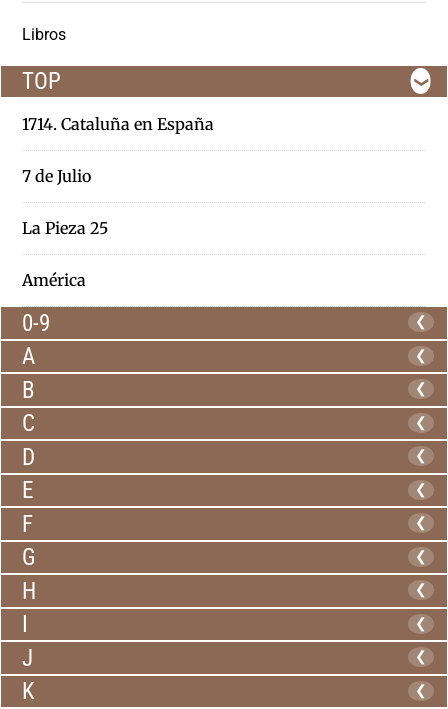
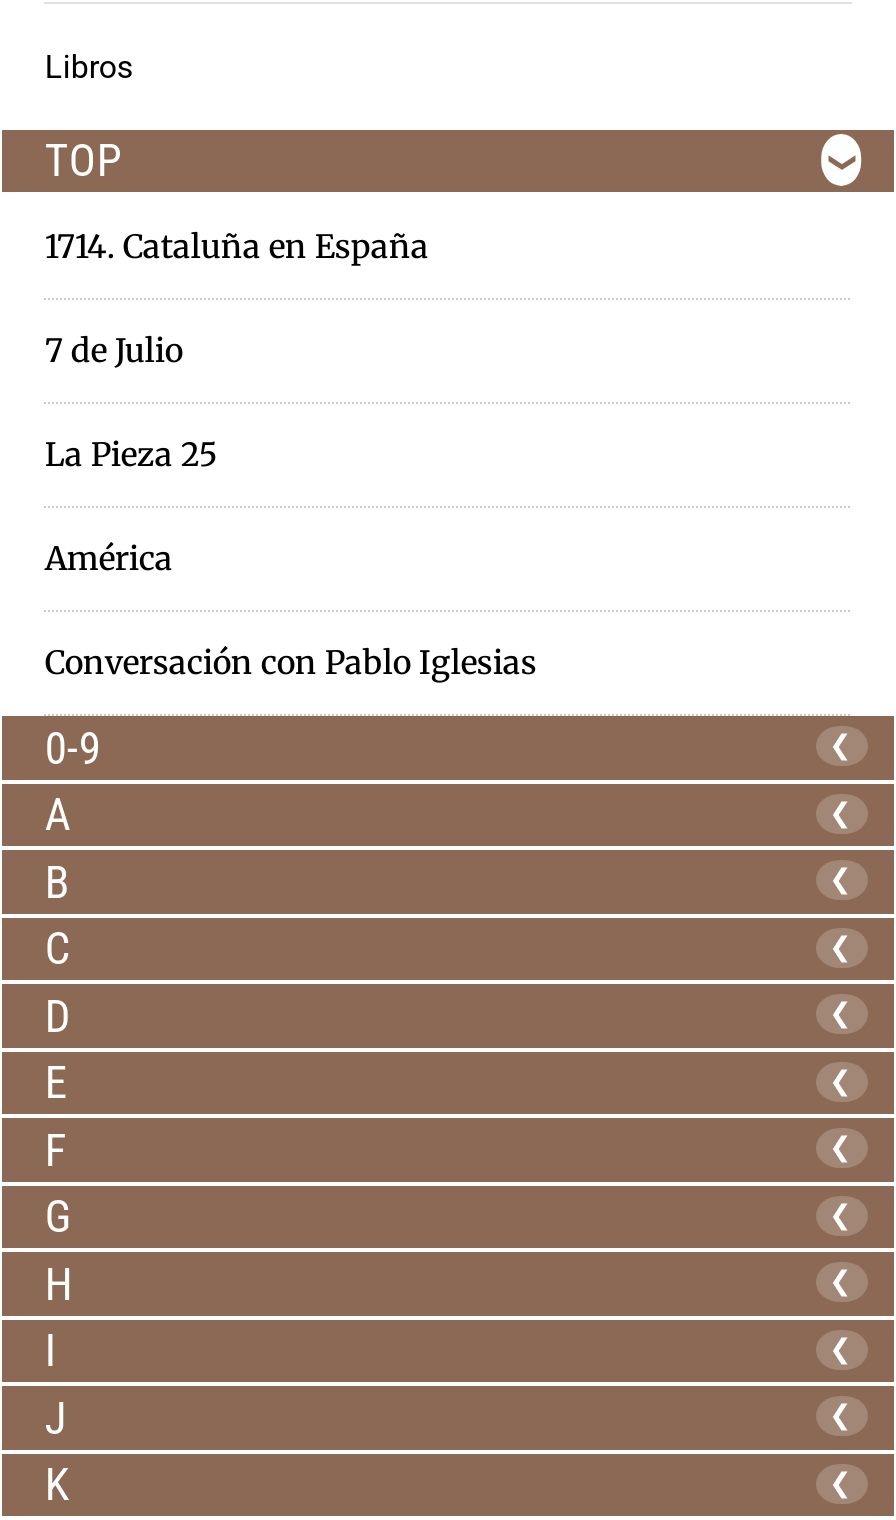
none -> [45,642,537,682] Conversación con Pablo Iglesias

